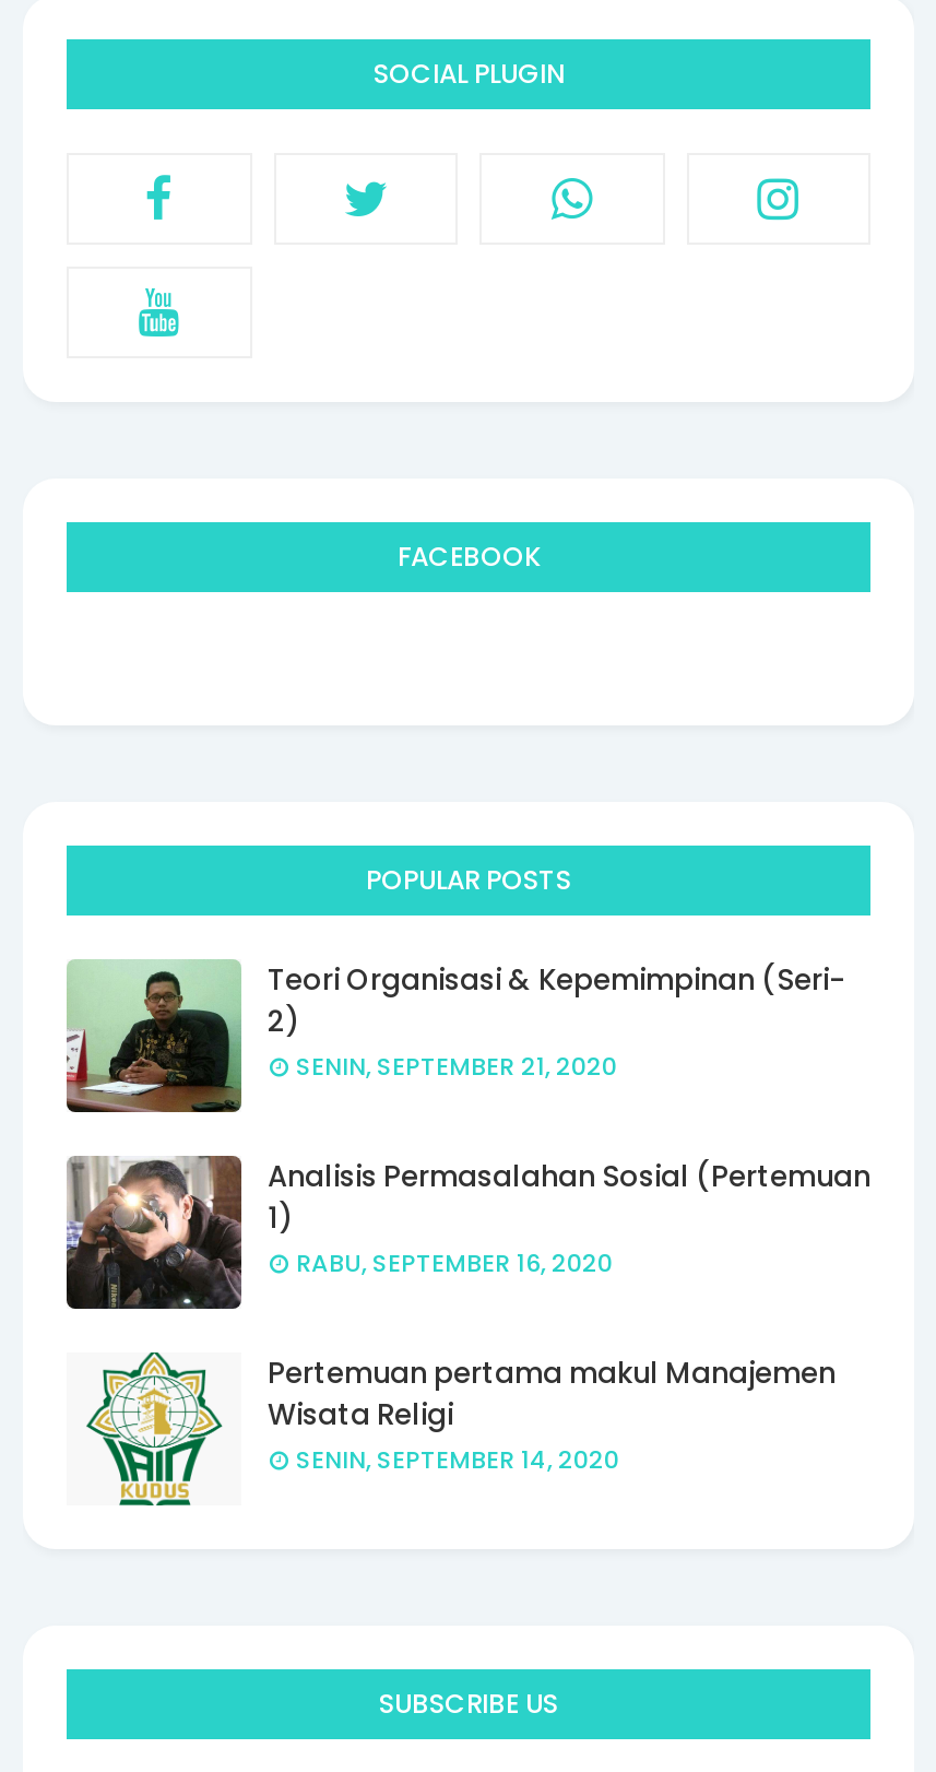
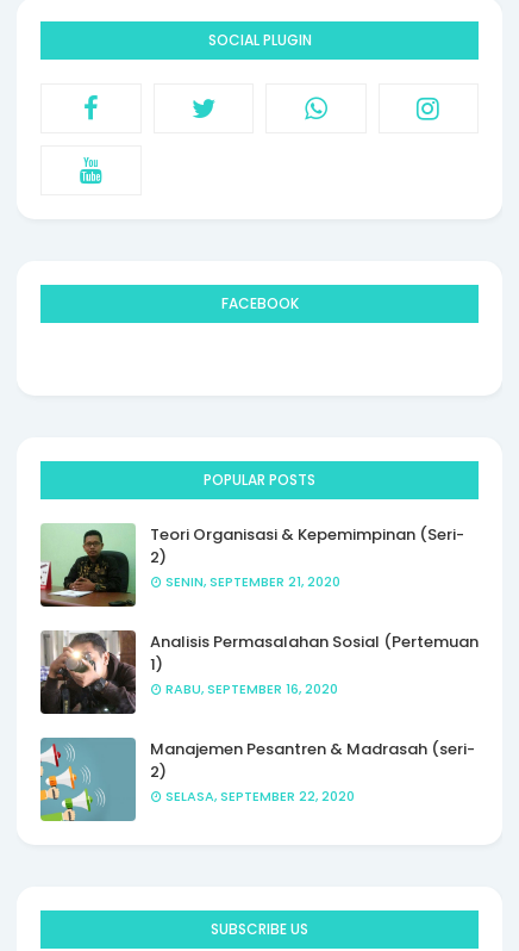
[67,1352,836,1508] [image] | Pertemuan pertama makul Manajemen | Wisata Religi | SENIN, SEPTEMBER 14, 2020 -> [39,736,475,822] [image] | Manajemen Pesantren & Madrasah (seri- | 2) | SELASA, SEPTEMBER 22, 2020

